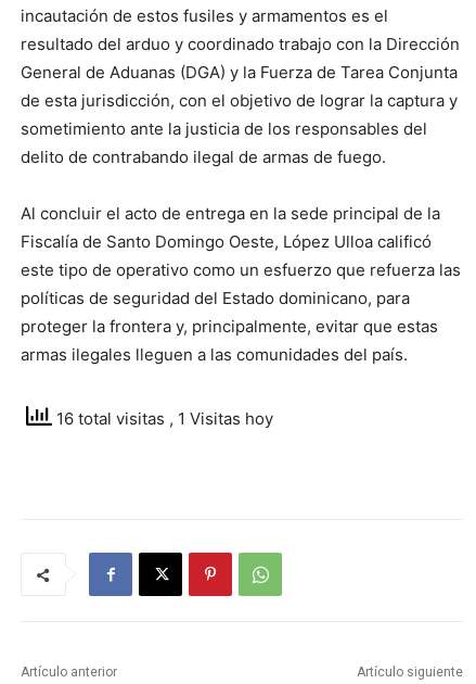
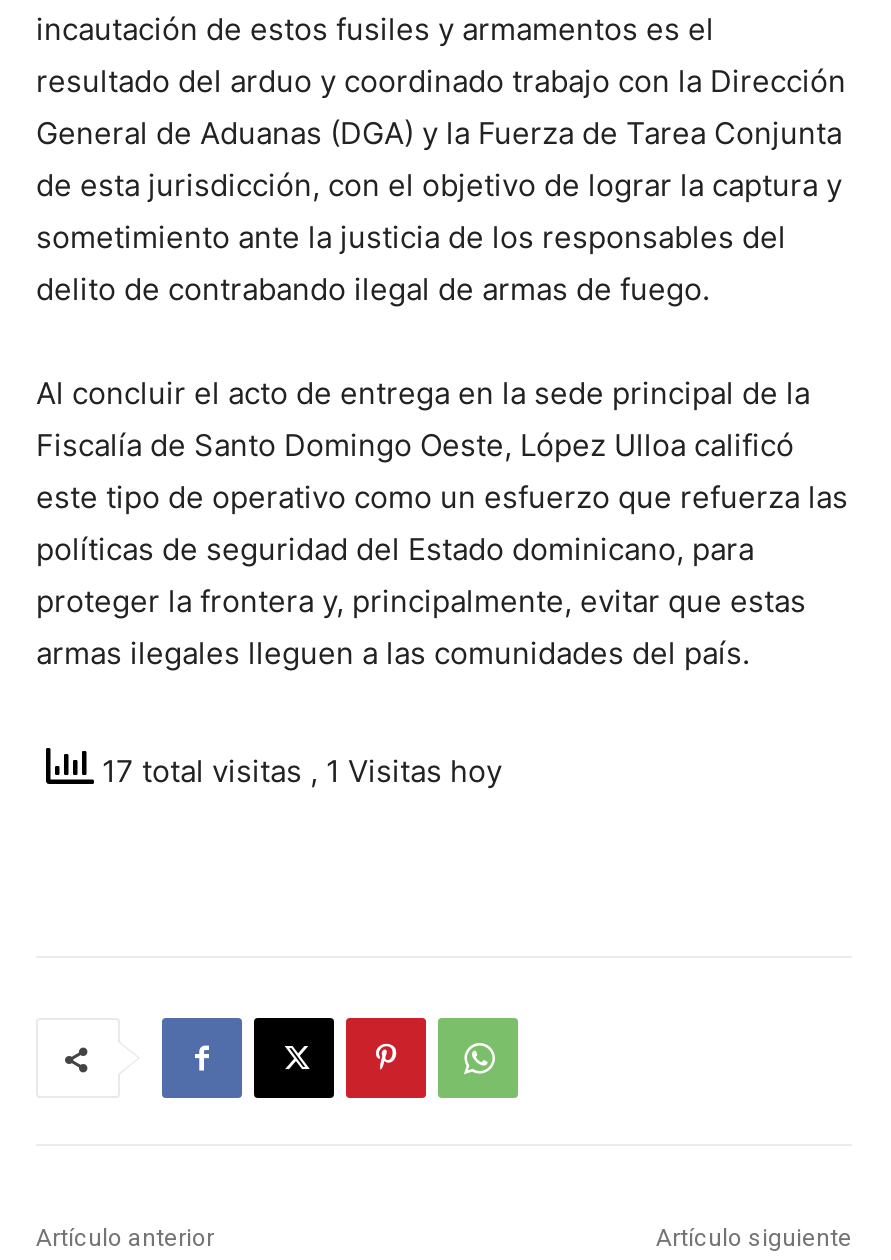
[52,408,273,429] 16 total visitas, 1 Visitas hoy -> [94,752,502,790] 17 total visitas, 1 Visitas hoy

